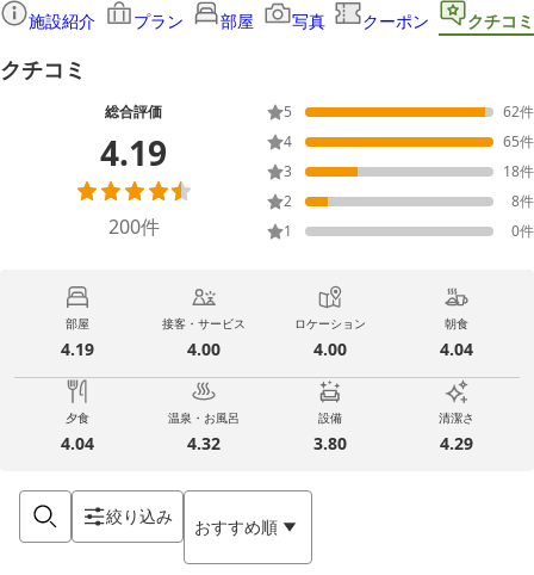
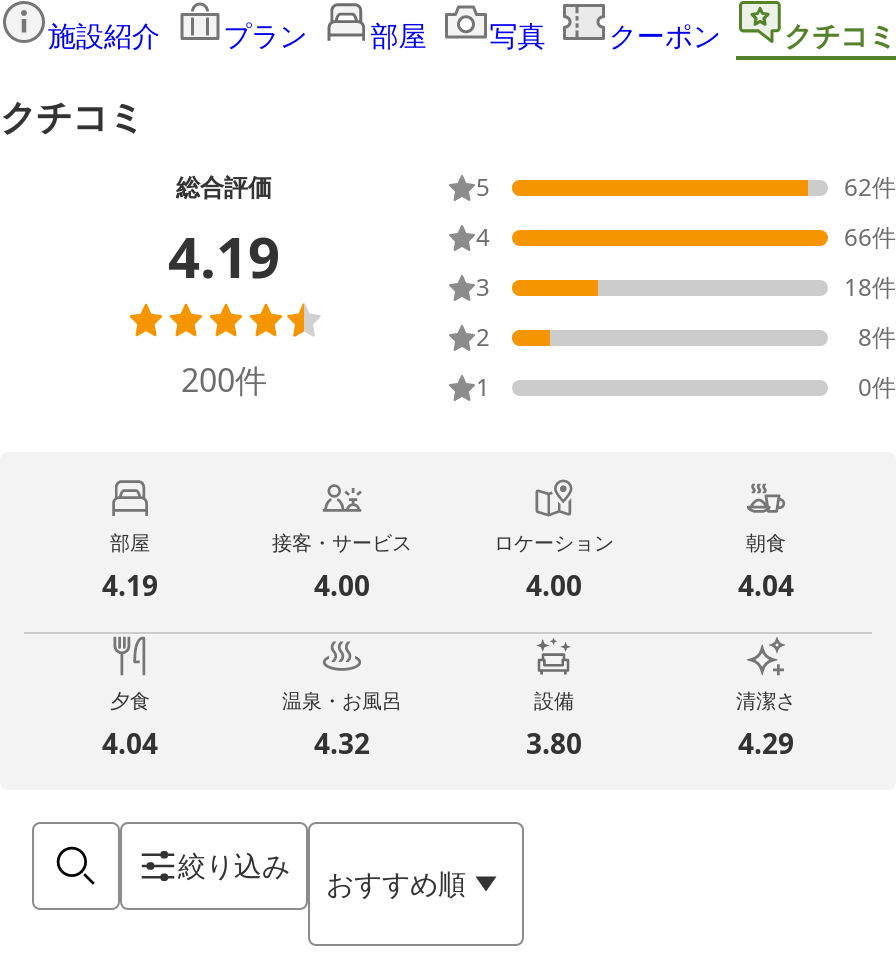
[503,131,534,152] 65件 -> [844,220,896,254] 66件

